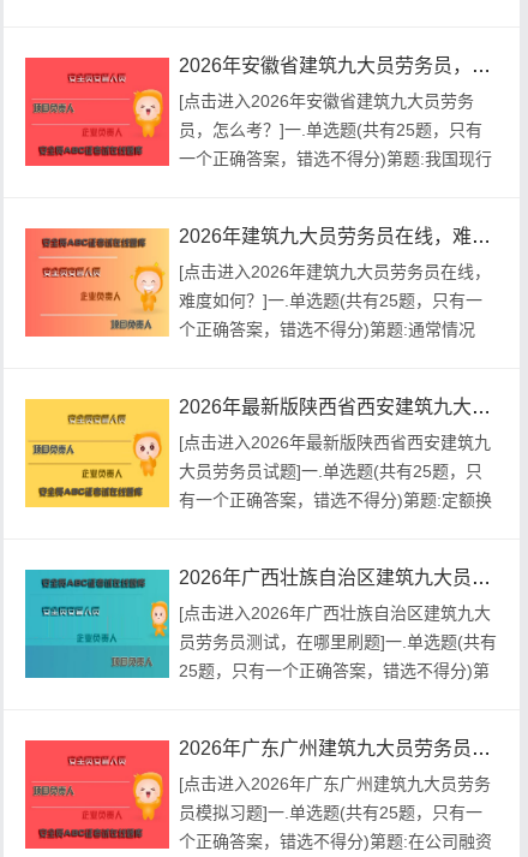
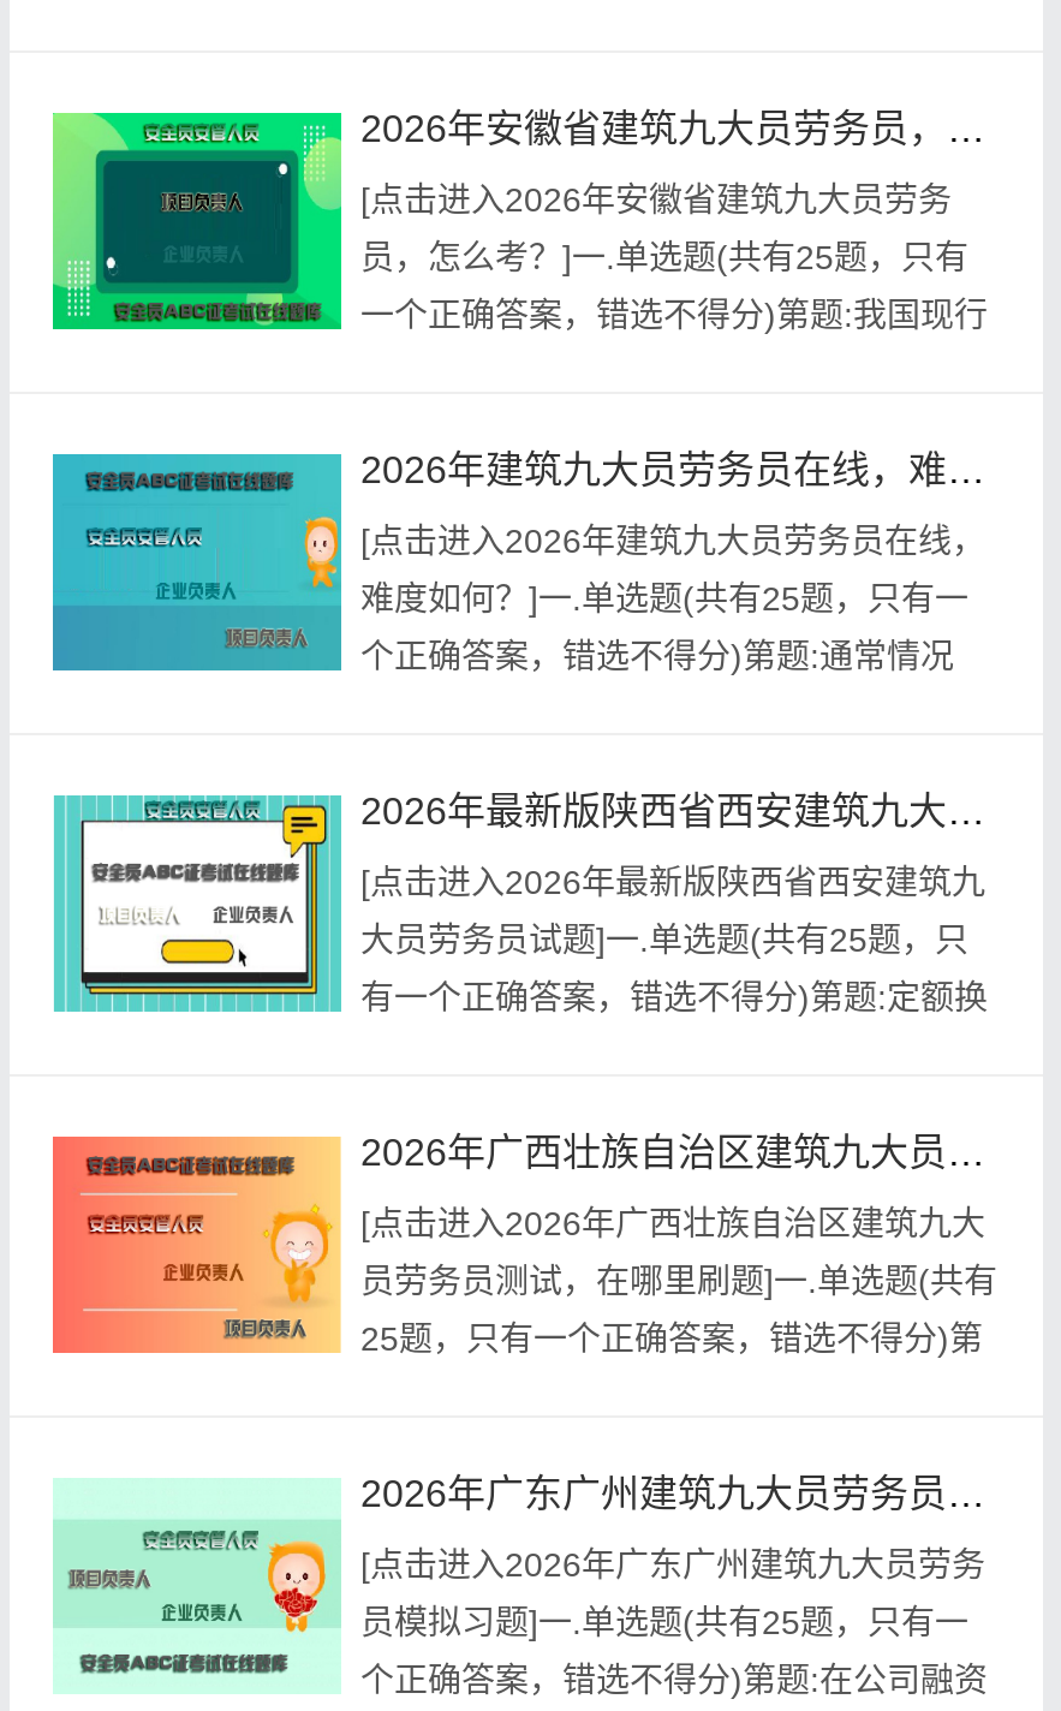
[24,56,170,167] [image] -> [50,111,344,332] [image]
moved [24,227,170,338] -> [50,1134,341,1355]: [image]
[24,398,170,508] [image] -> [50,793,344,1014] [image]
moved [24,569,170,679] -> [50,452,344,673]: [image]
[24,739,170,850] [image] -> [53,1478,341,1694] [image]

